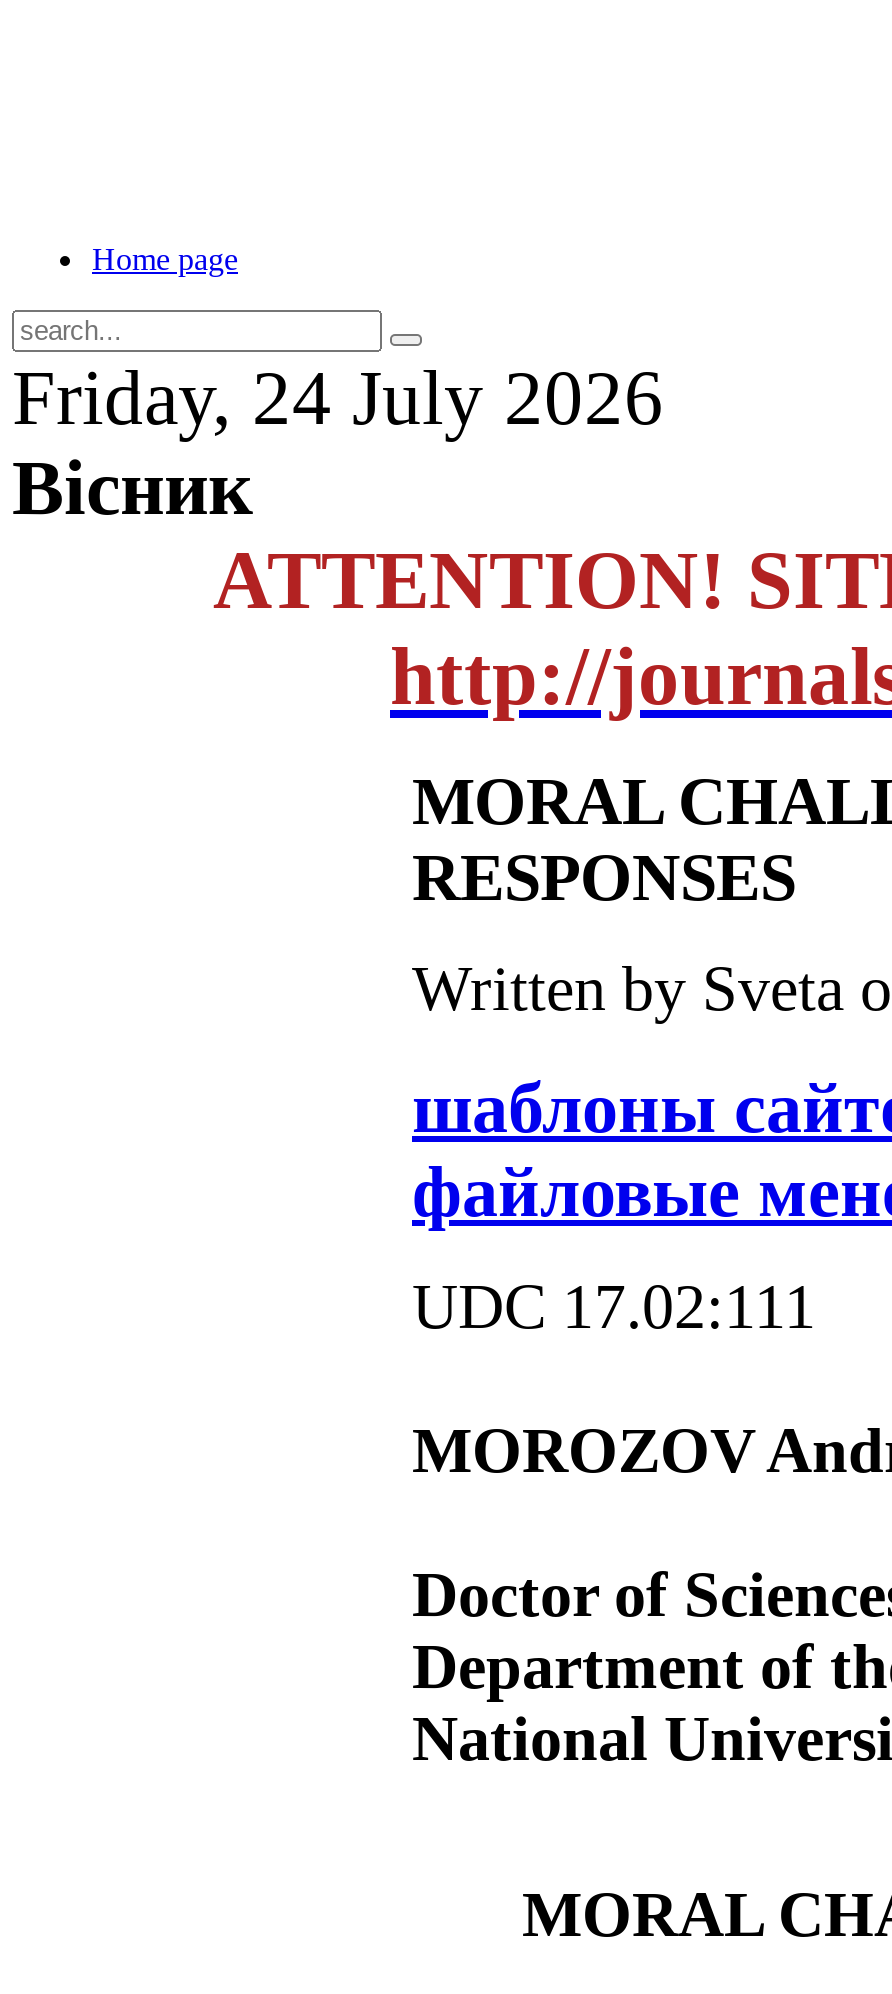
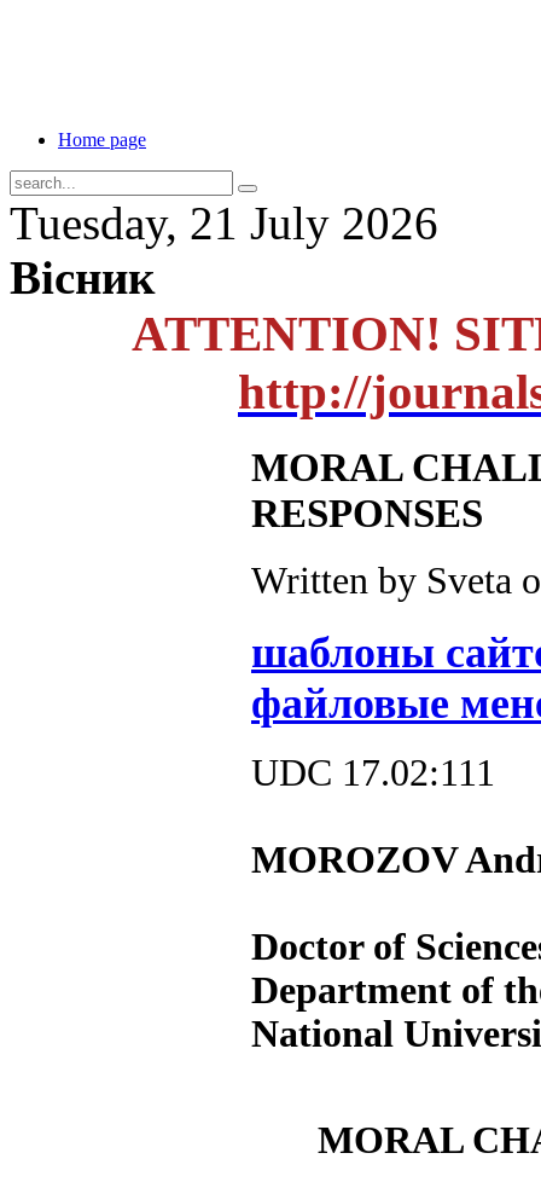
[12,354,664,440] Friday, 24 July 2026 -> [10,197,438,249] Tuesday, 21 July 2026

